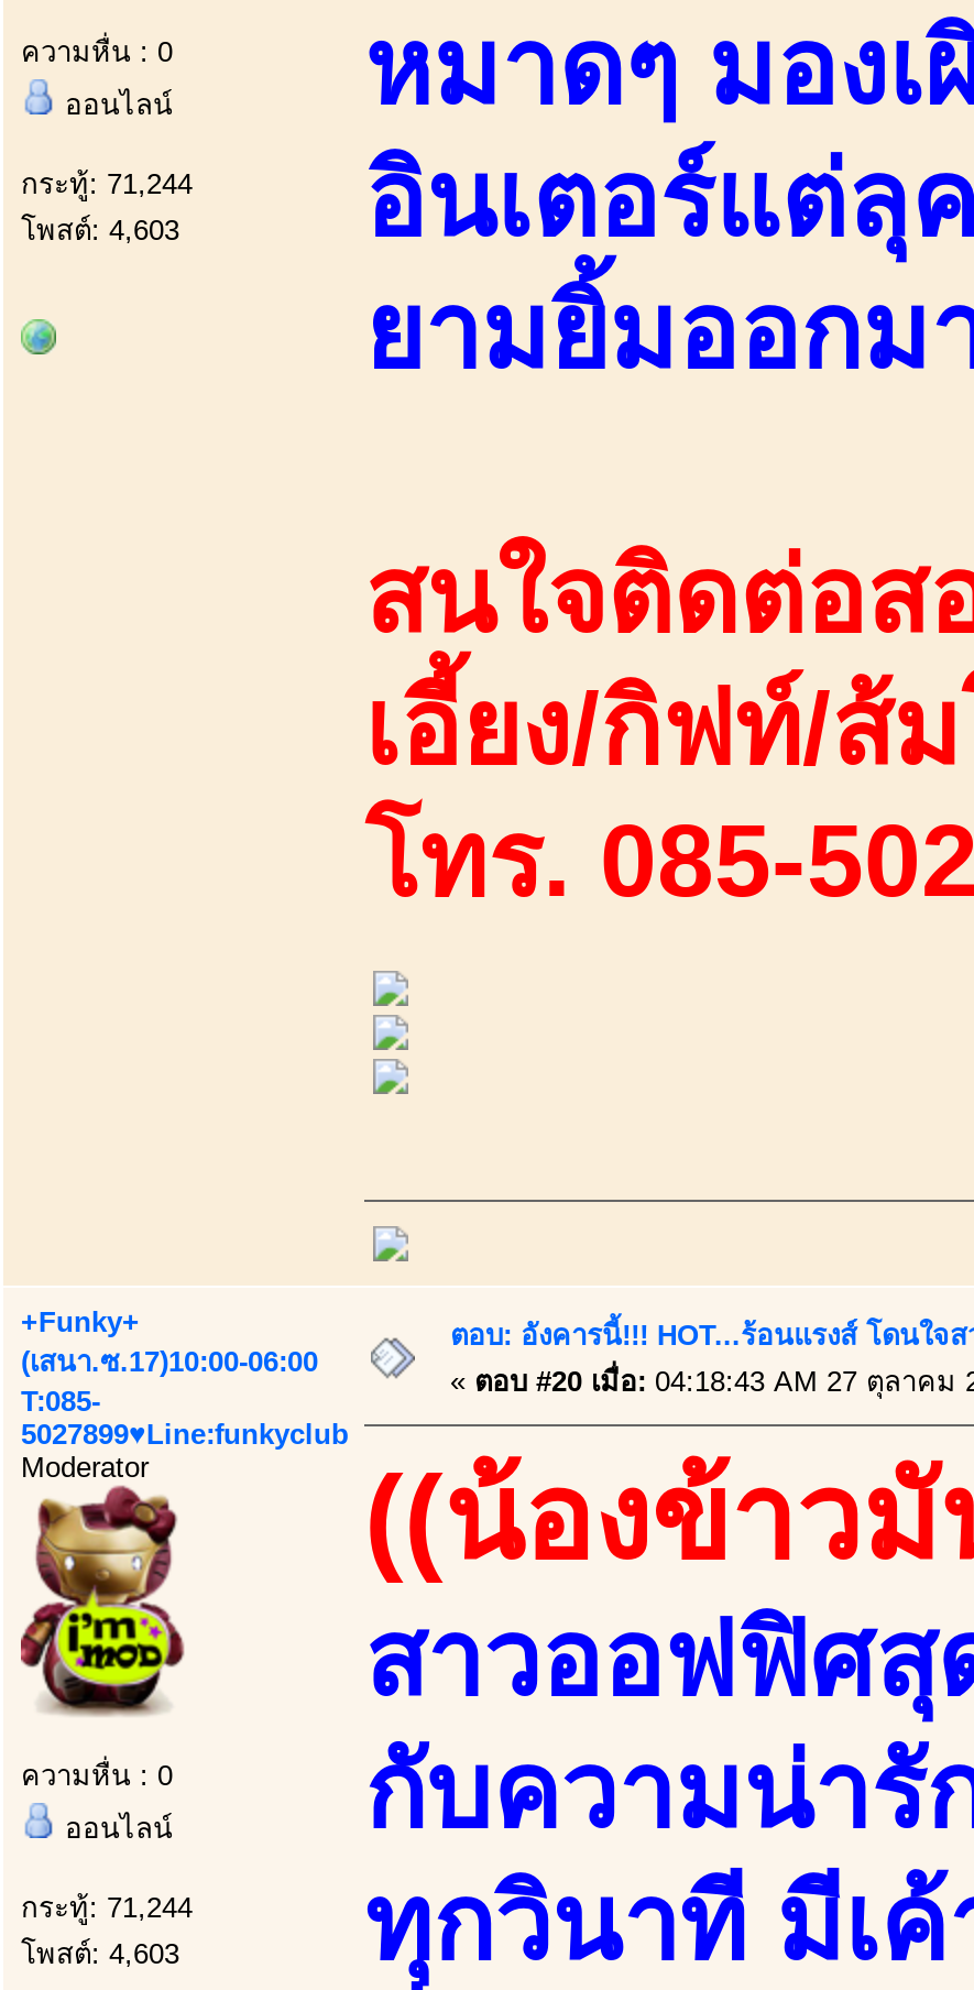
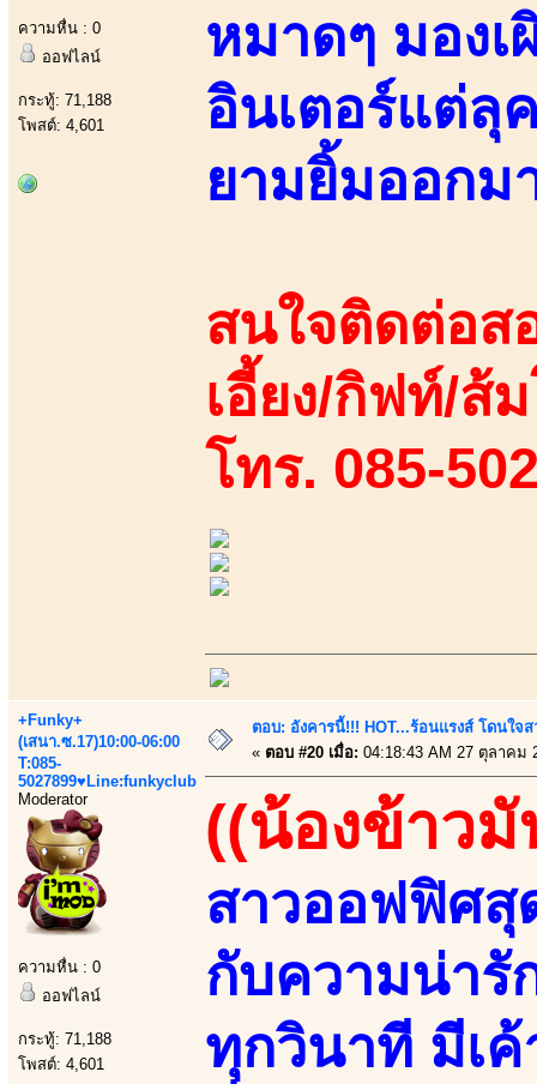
[56,87,173,120] ออนไลน์ -> [37,48,101,66] ออฟไลน์
[21,167,193,200] กระทู้: 71,244 -> [18,91,111,109] กระทู้: 71,188
[21,213,179,246] โพสต์: 4,603 -> [18,116,104,134] โพสต์: 4,601
[56,1811,173,1844] ออนไลน์ -> [37,987,101,1004] ออฟไลน์
[21,1890,193,1923] กระทู้: 71,244 -> [18,1030,111,1048] กระทู้: 71,188
[21,1937,179,1970] โพสต์: 4,603 -> [18,1055,104,1073] โพสต์: 4,601

